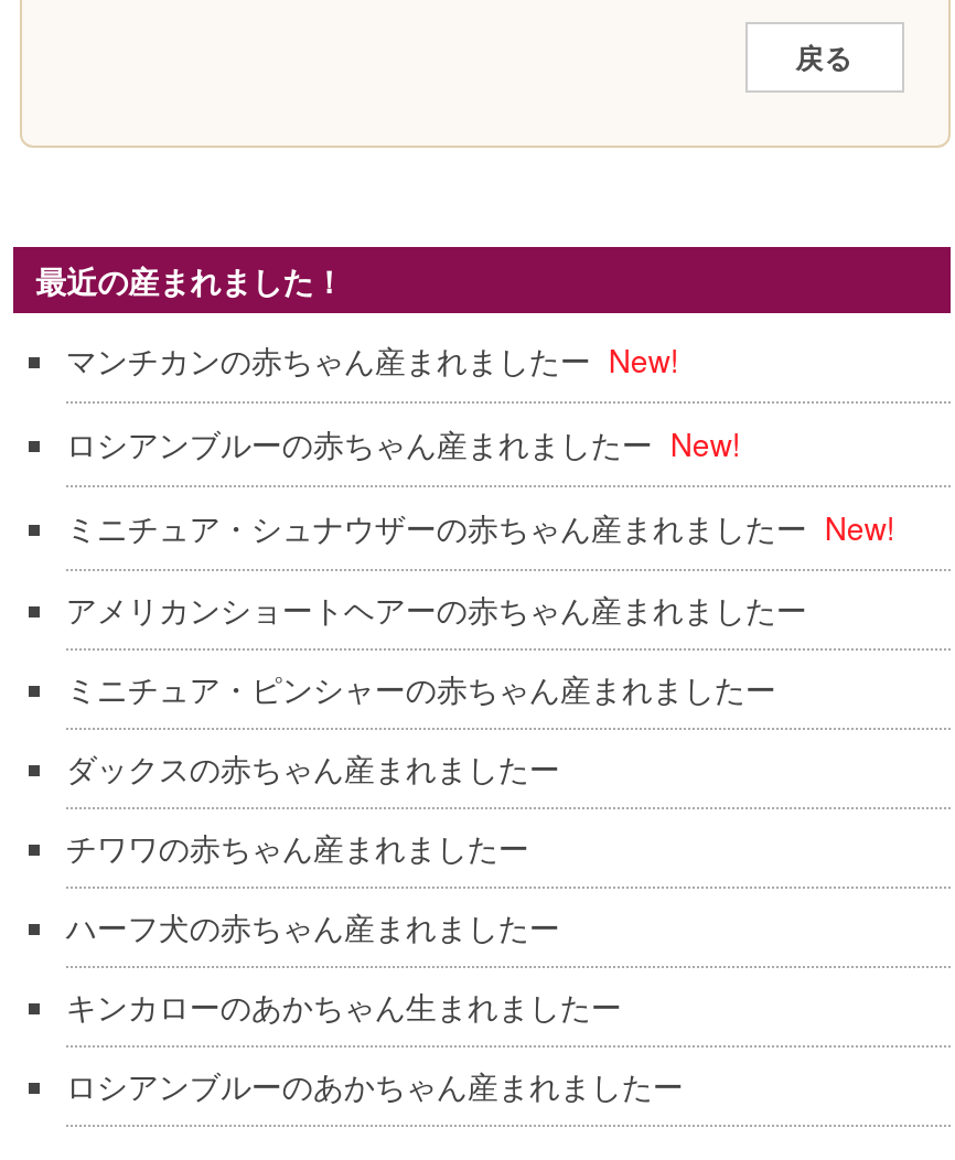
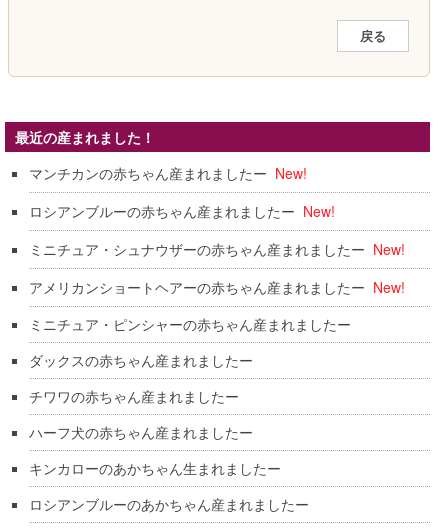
[66,586,807,630] アメリカンショートヘアーの赤ちゃん産まれましたー -> [29,276,405,296] アメリカンショートヘアーの赤ちゃん産まれましたー New!

